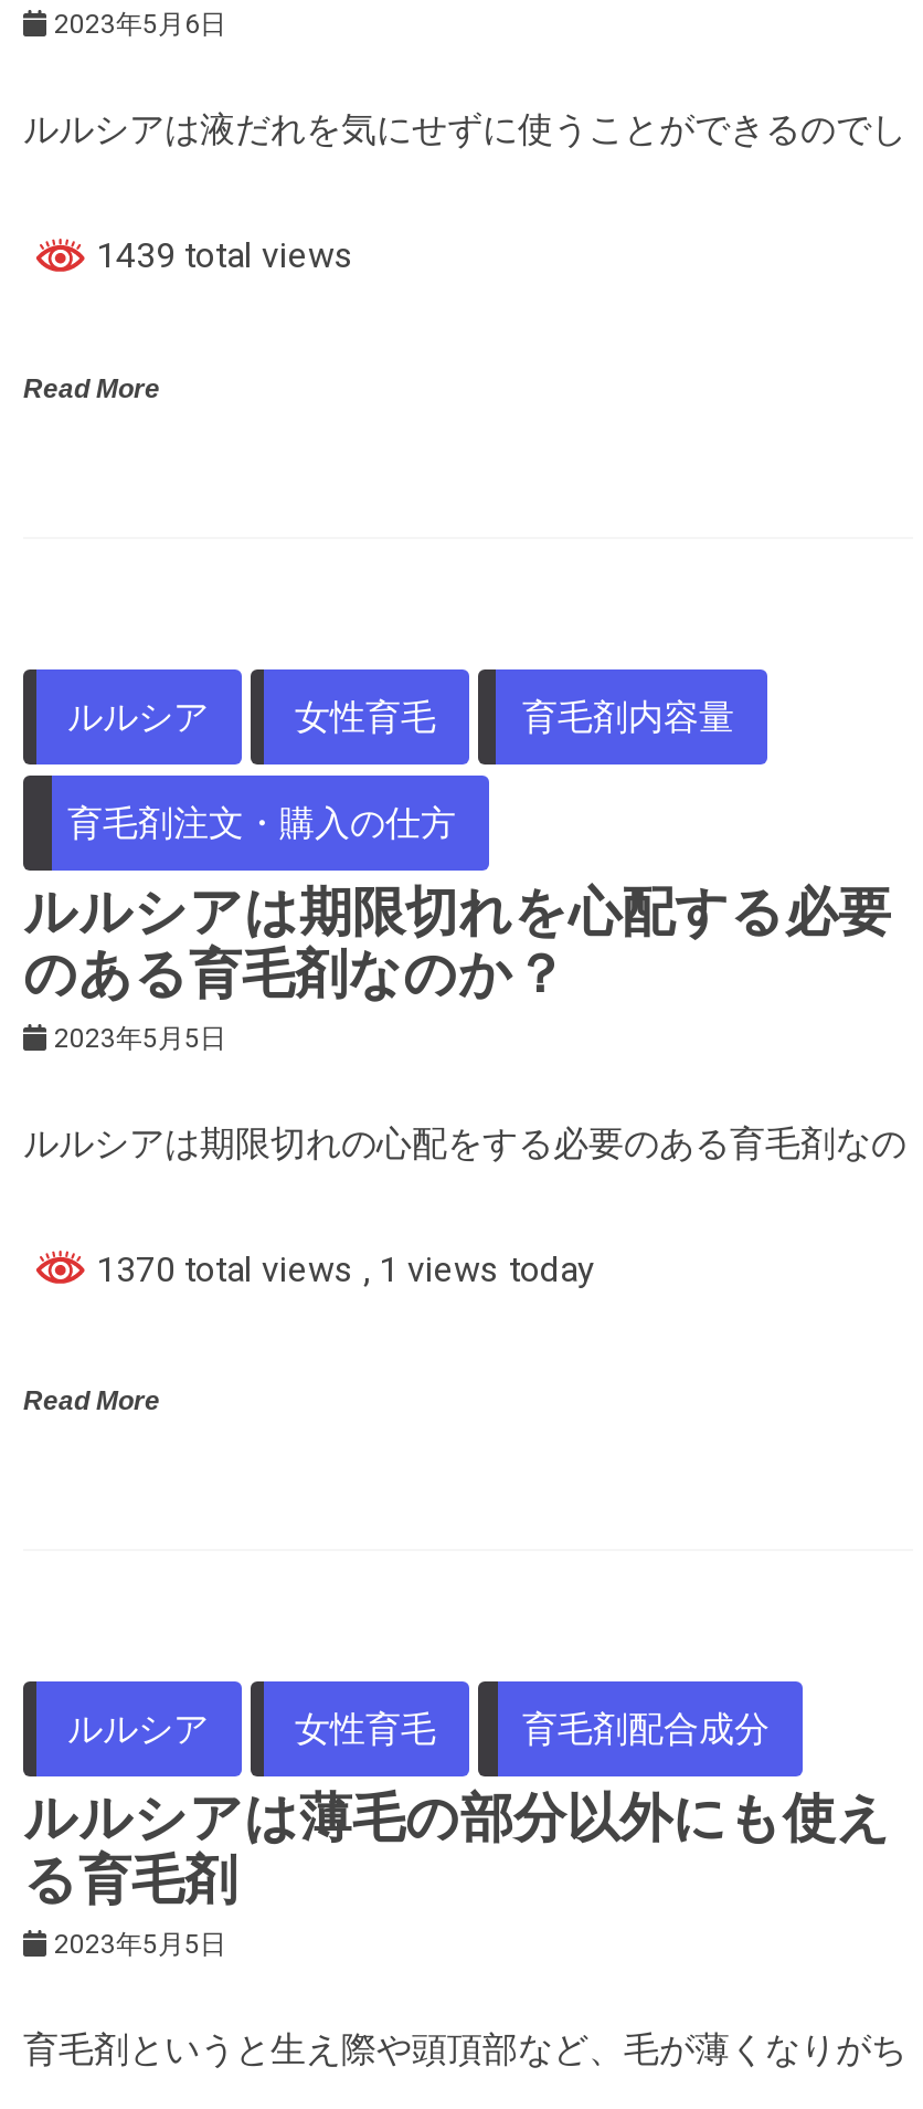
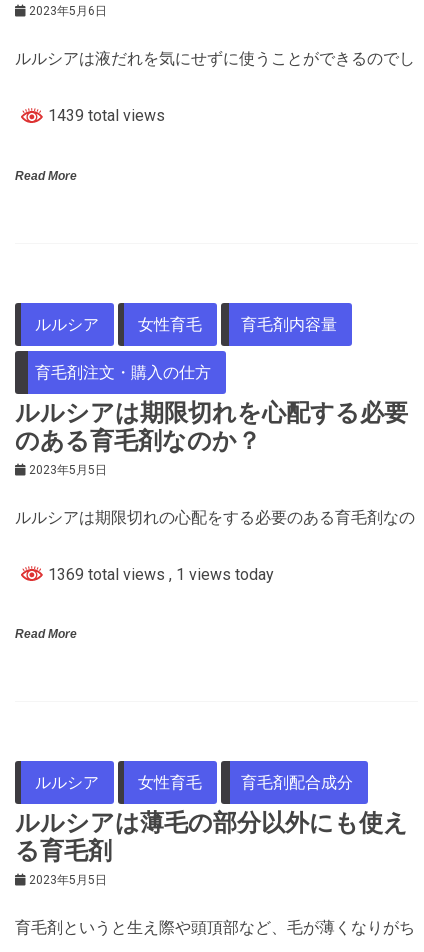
[87,1248,595,1289] 1370 total views, 1 views today -> [44,565,274,584] 1369 total views, 1 views today

